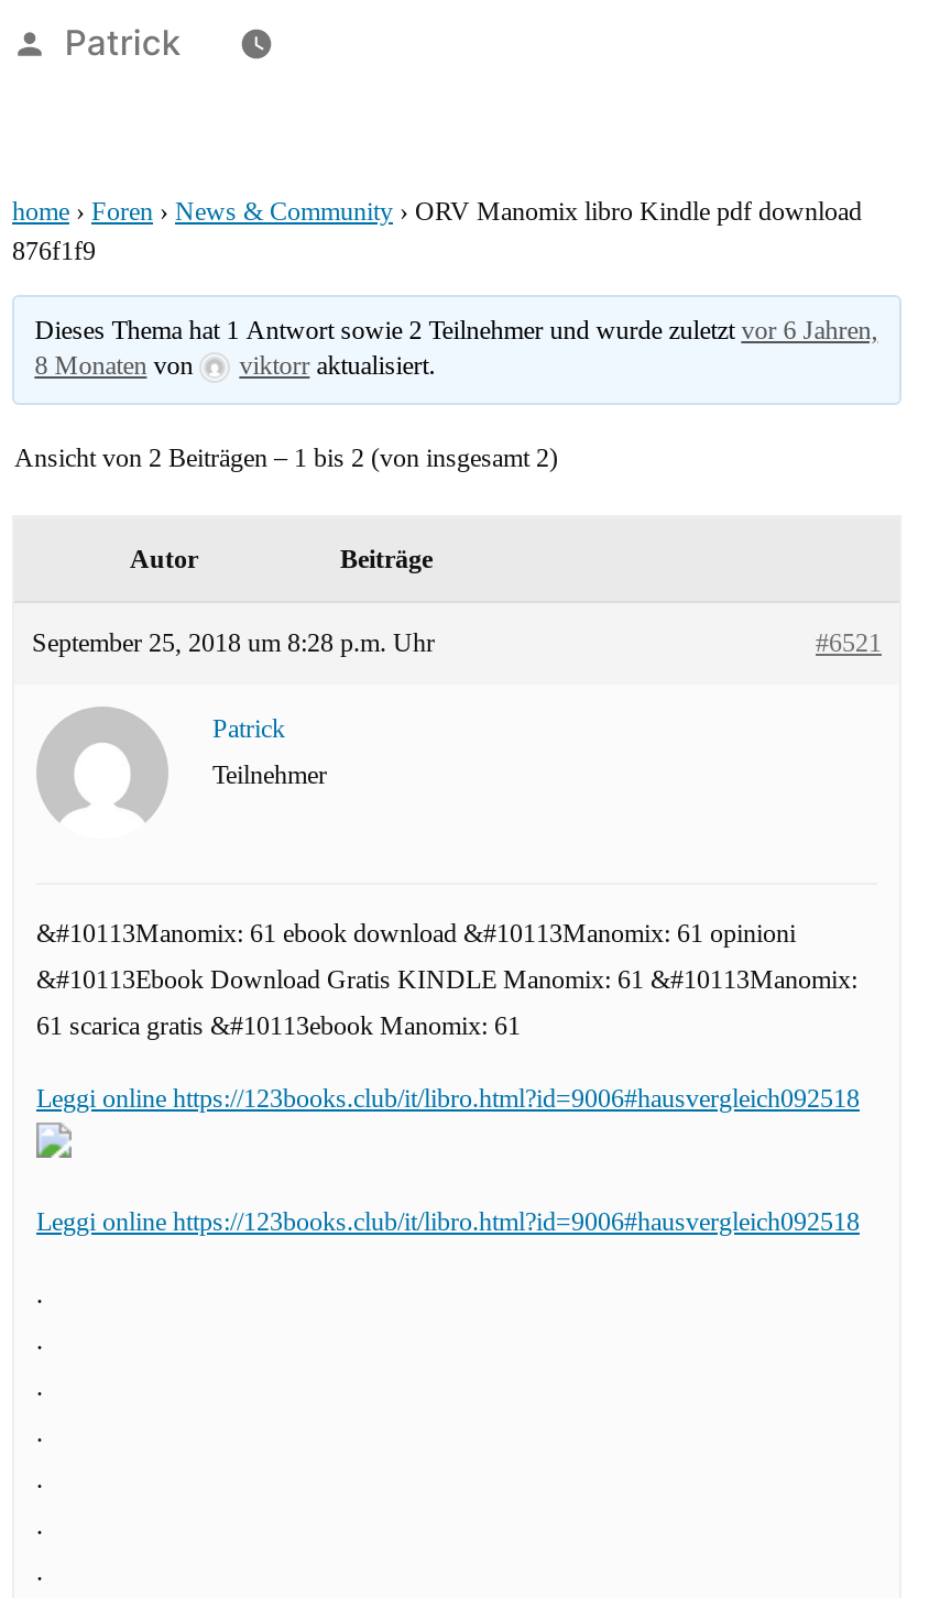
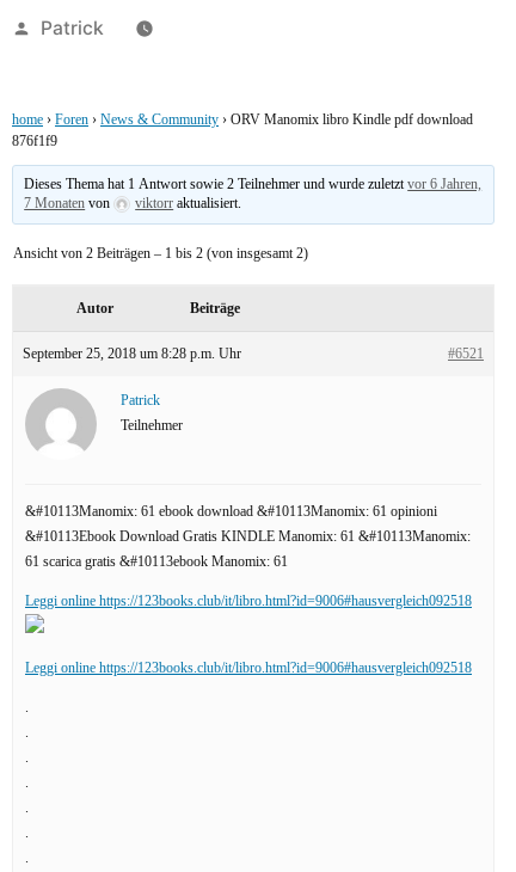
[35,349,435,382] 8 Monaten von viktorr aktualisiert. -> [24,194,242,212] 7 Monaten von viktorr aktualisiert.

